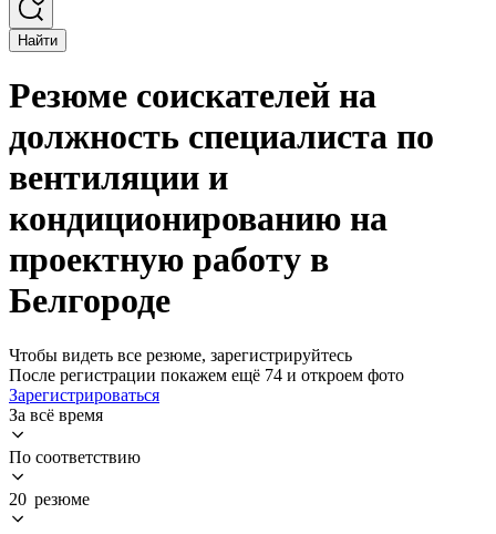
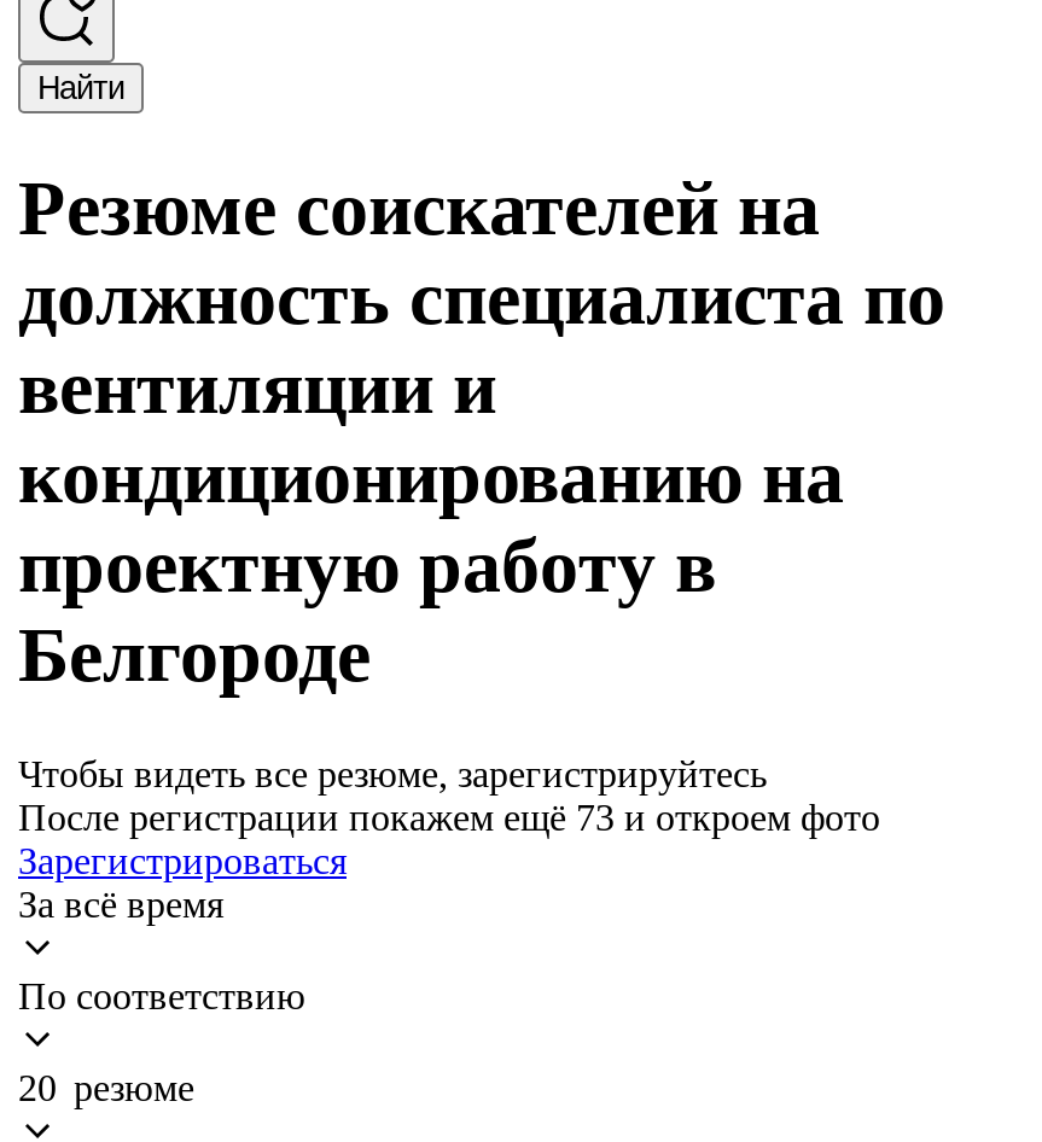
[9,365,404,384] После регистрации покажем ещё 74 и откроем фото -> [18,797,880,838] После регистрации покажем ещё 73 и откроем фото

